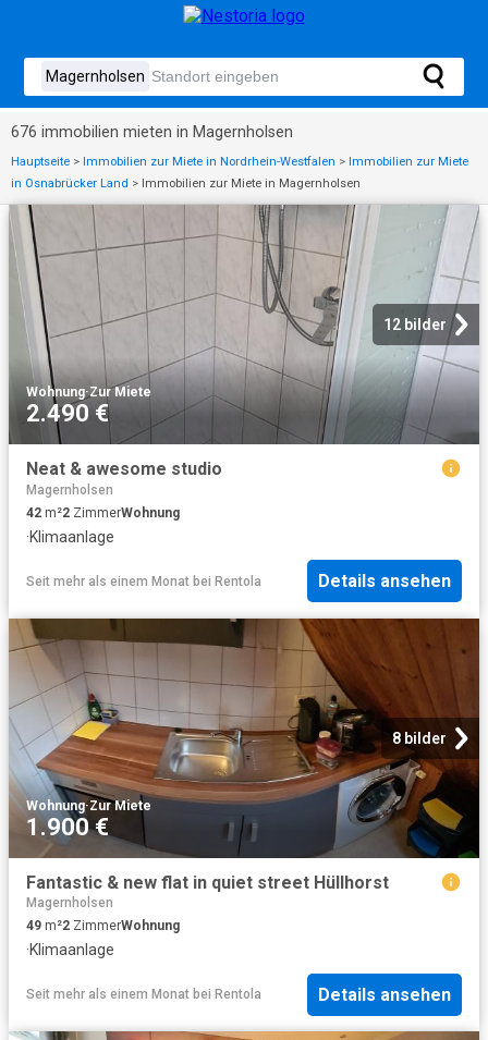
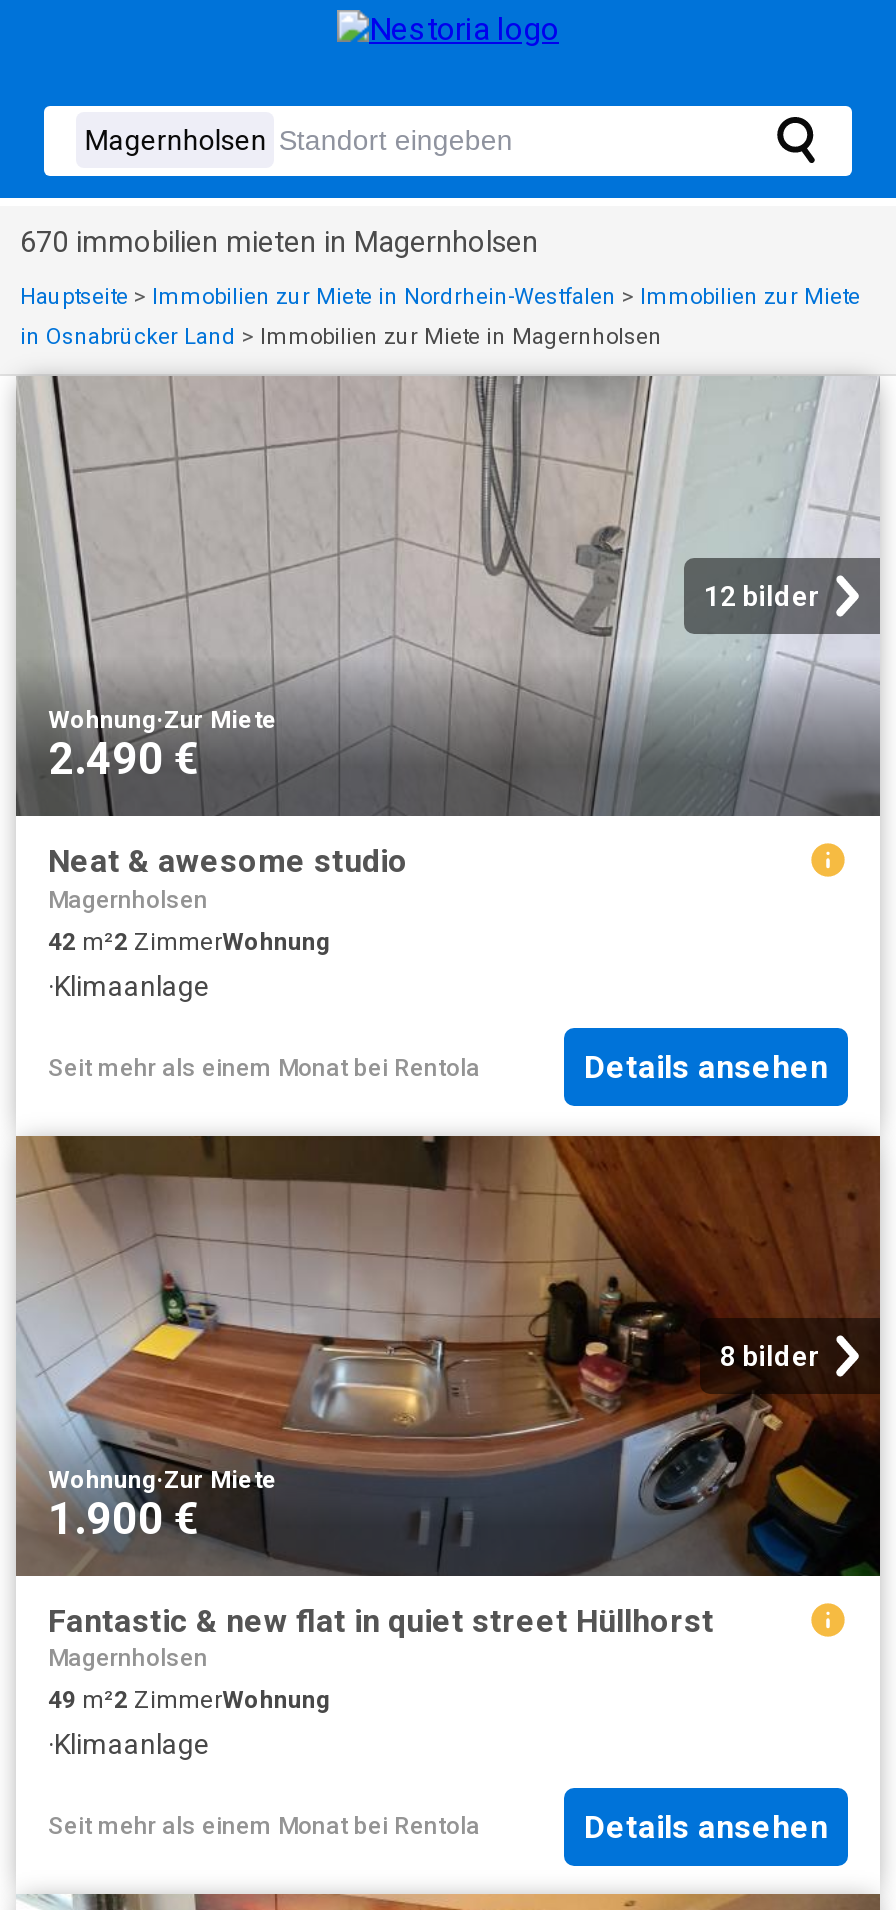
[11,123,293,142] 676 immobilien mieten in Magernholsen -> [20,226,538,260] 670 immobilien mieten in Magernholsen

